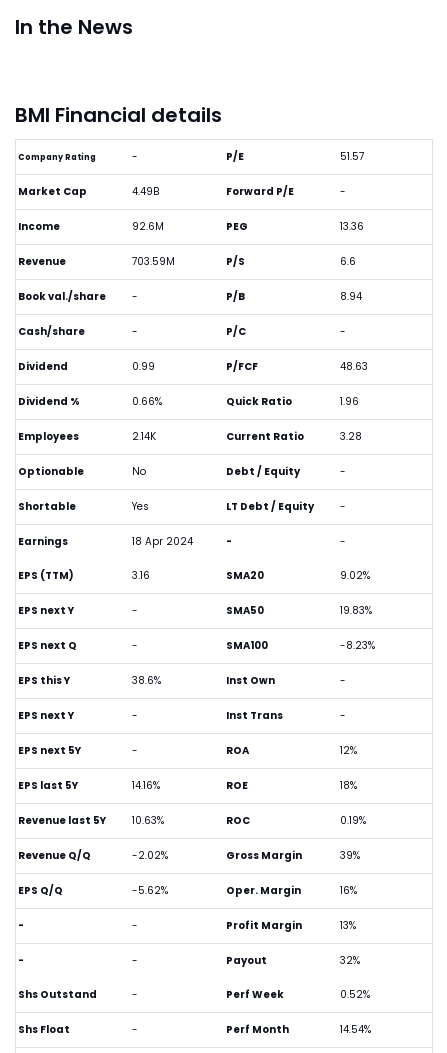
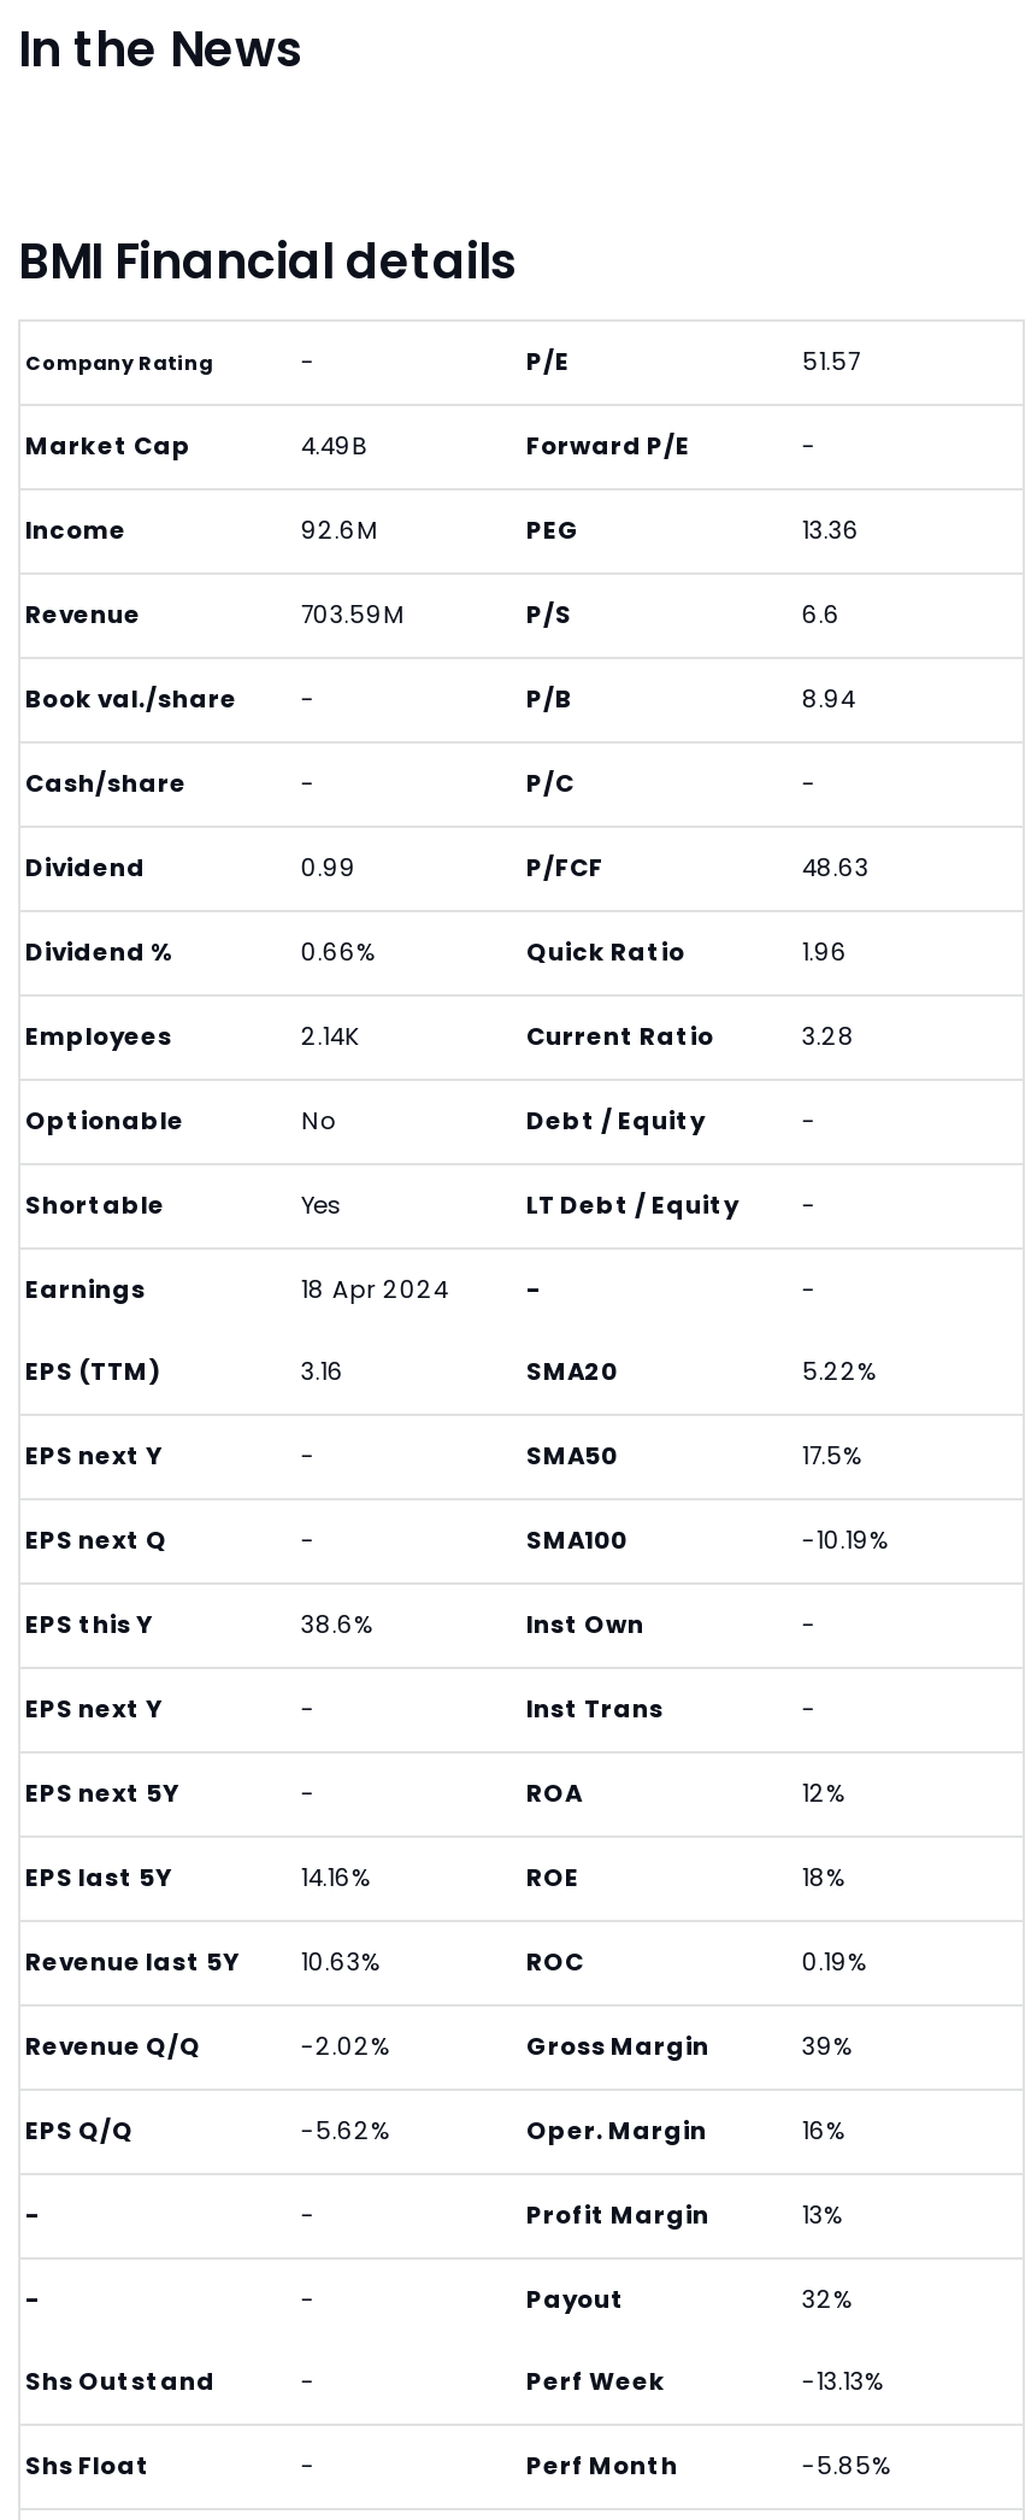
[340,568,370,583] 9.02% -> [802,1353,874,1390] 5.22%
[340,603,372,618] 19.83% -> [802,1438,860,1474] 17.5%
[340,638,375,653] -8.23% -> [802,1522,886,1558] -10.19%
[340,987,370,1002] 0.52% -> [802,2363,881,2399] -13.13%
[340,1022,371,1037] 14.54% -> [802,2448,889,2484] -5.85%

